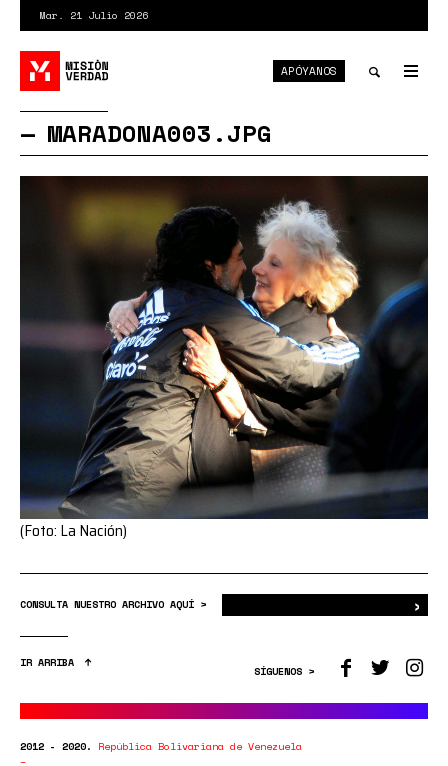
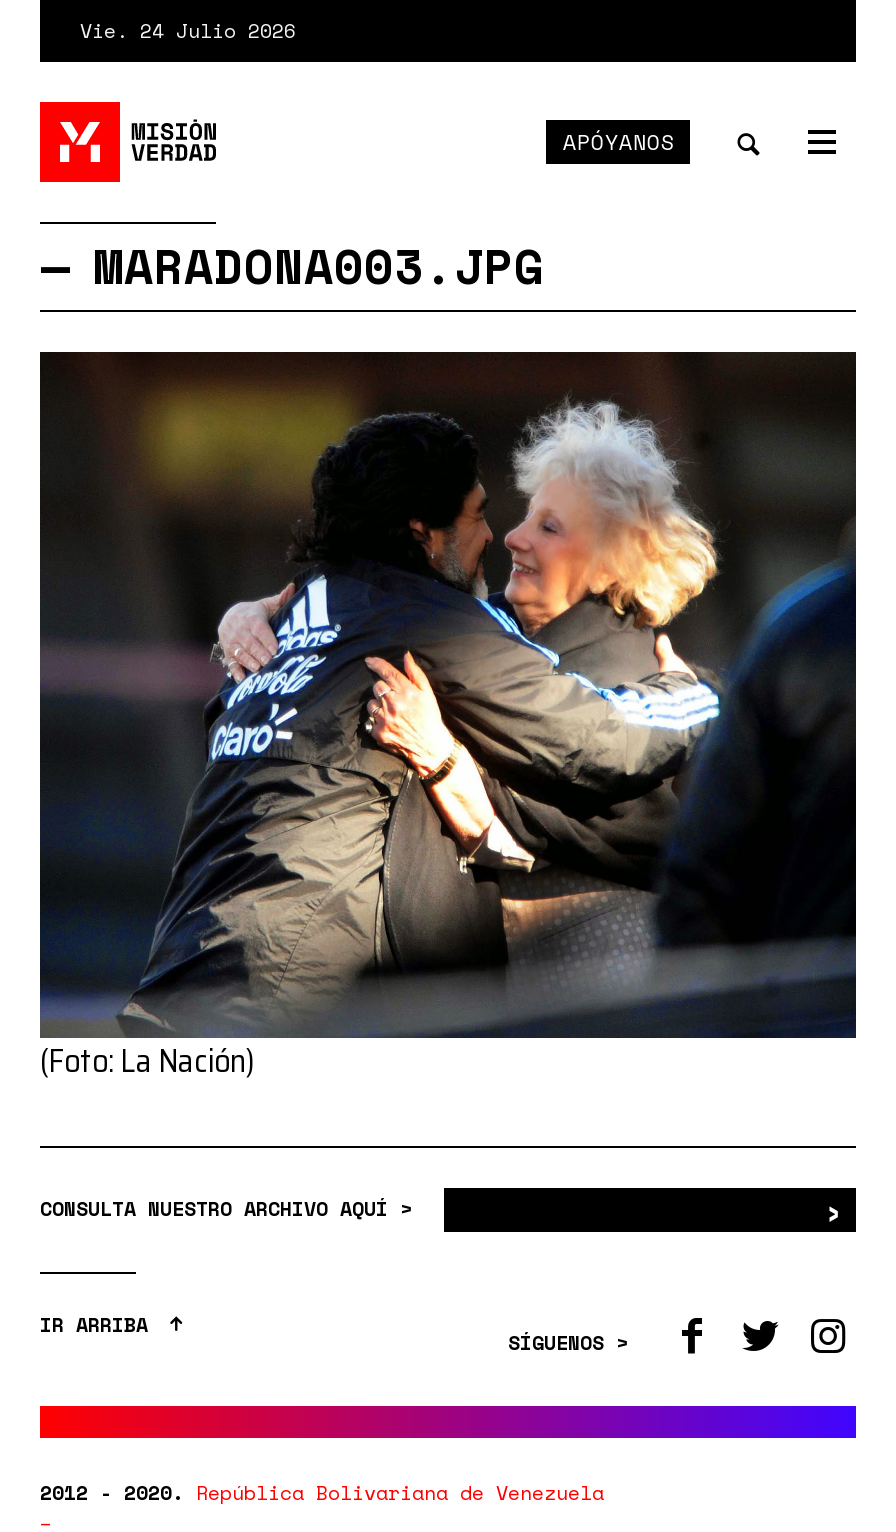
[40,8,148,23] Mar. 21 Julio 2026 -> [80,16,296,46] Vie. 24 Julio 2026

